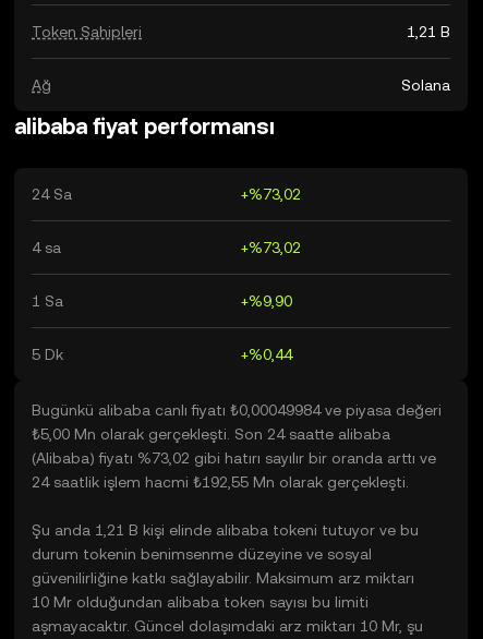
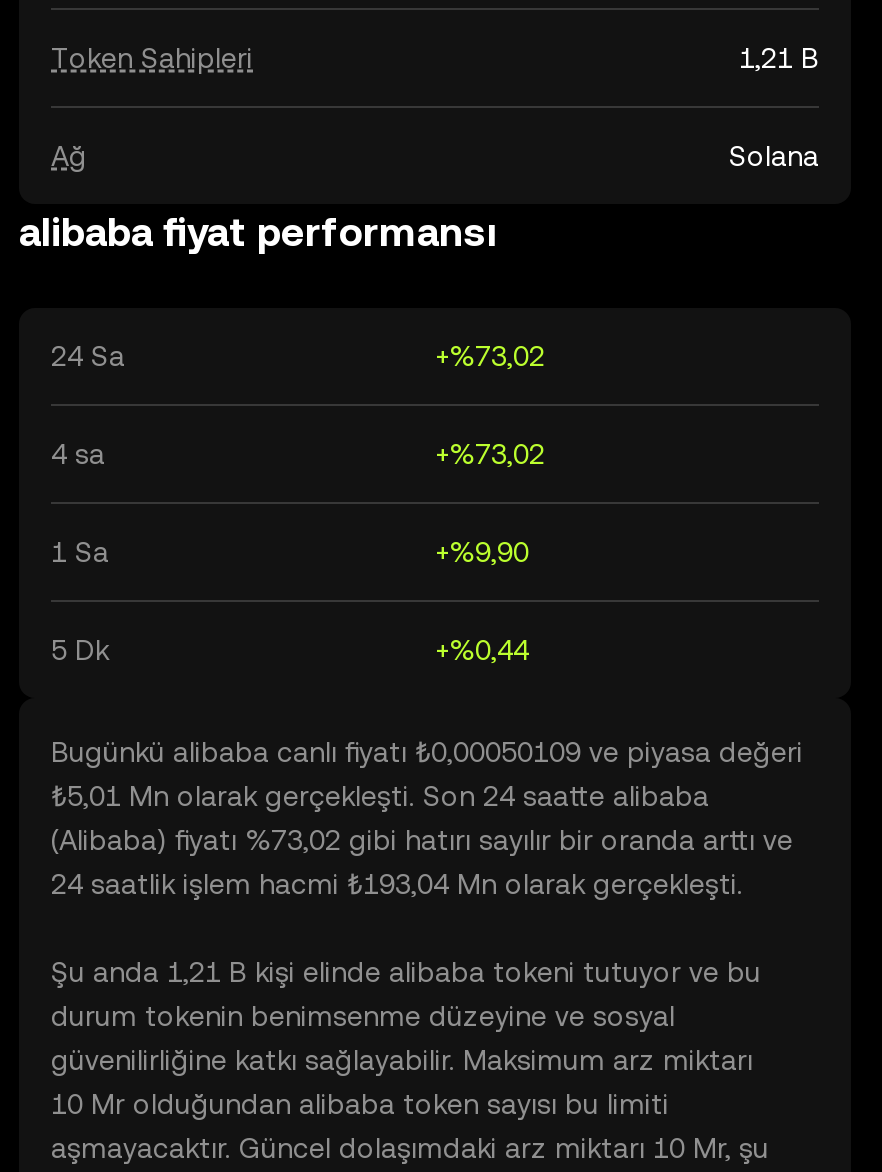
[32,401,442,419] Bugünkü alibaba canlı fiyatı ₺0,00049984 ve piyasa değeri -> [51,736,803,768] Bugünkü alibaba canlı fiyatı ₺0,00050109 ve piyasa değeri
[32,425,390,443] ₺5,00 Mn olarak gerçekleşti. Son 24 saatte alibaba -> [51,780,709,812] ₺5,01 Mn olarak gerçekleşti. Son 24 saatte alibaba
[32,473,409,491] 24 saatlik işlem hacmi ₺192,55 Mn olarak gerçekleşti. -> [51,868,743,900] 24 saatlik işlem hacmi ₺193,04 Mn olarak gerçekleşti.

